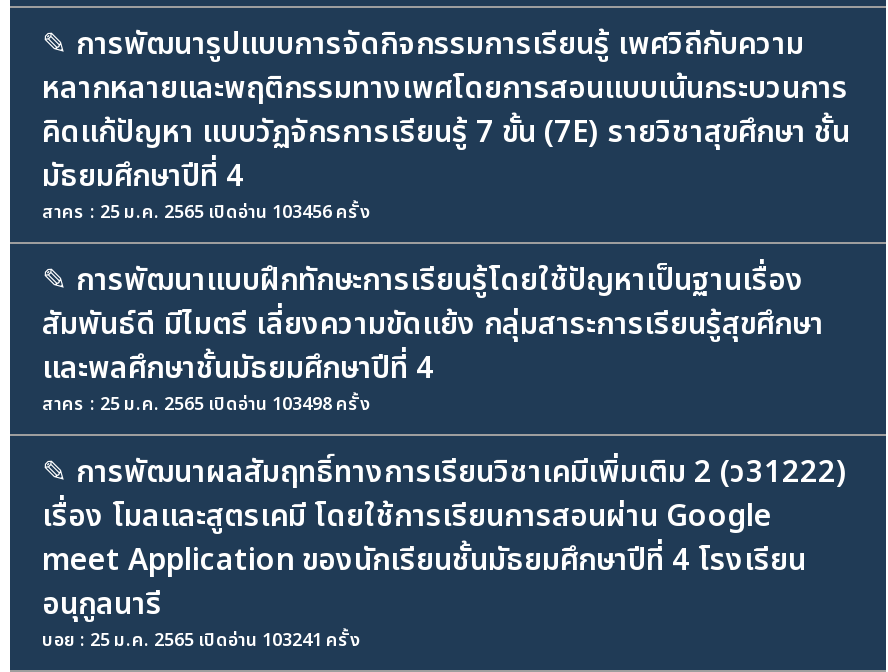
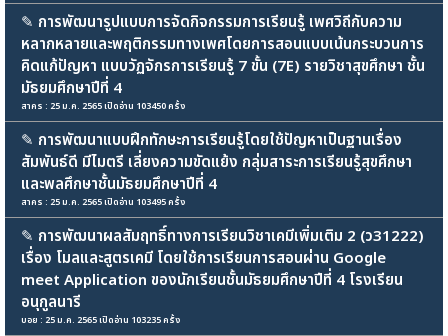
[42,199,370,227] สาคร : 25 ม.ค. 2565 เปิดอ่าน 103456 ครั้ง -> [21,99,185,113] สาคร : 25 ม.ค. 2565 เปิดอ่าน 103450 ครั้ง
[42,391,370,419] สาคร : 25 ม.ค. 2565 เปิดอ่าน 103498 ครั้ง -> [21,195,185,209] สาคร : 25 ม.ค. 2565 เปิดอ่าน 103495 ครั้ง
[42,627,360,655] บอย : 25 ม.ค. 2565 เปิดอ่าน 103241 ครั้ง -> [21,313,180,327] บอย : 25 ม.ค. 2565 เปิดอ่าน 103235 ครั้ง

